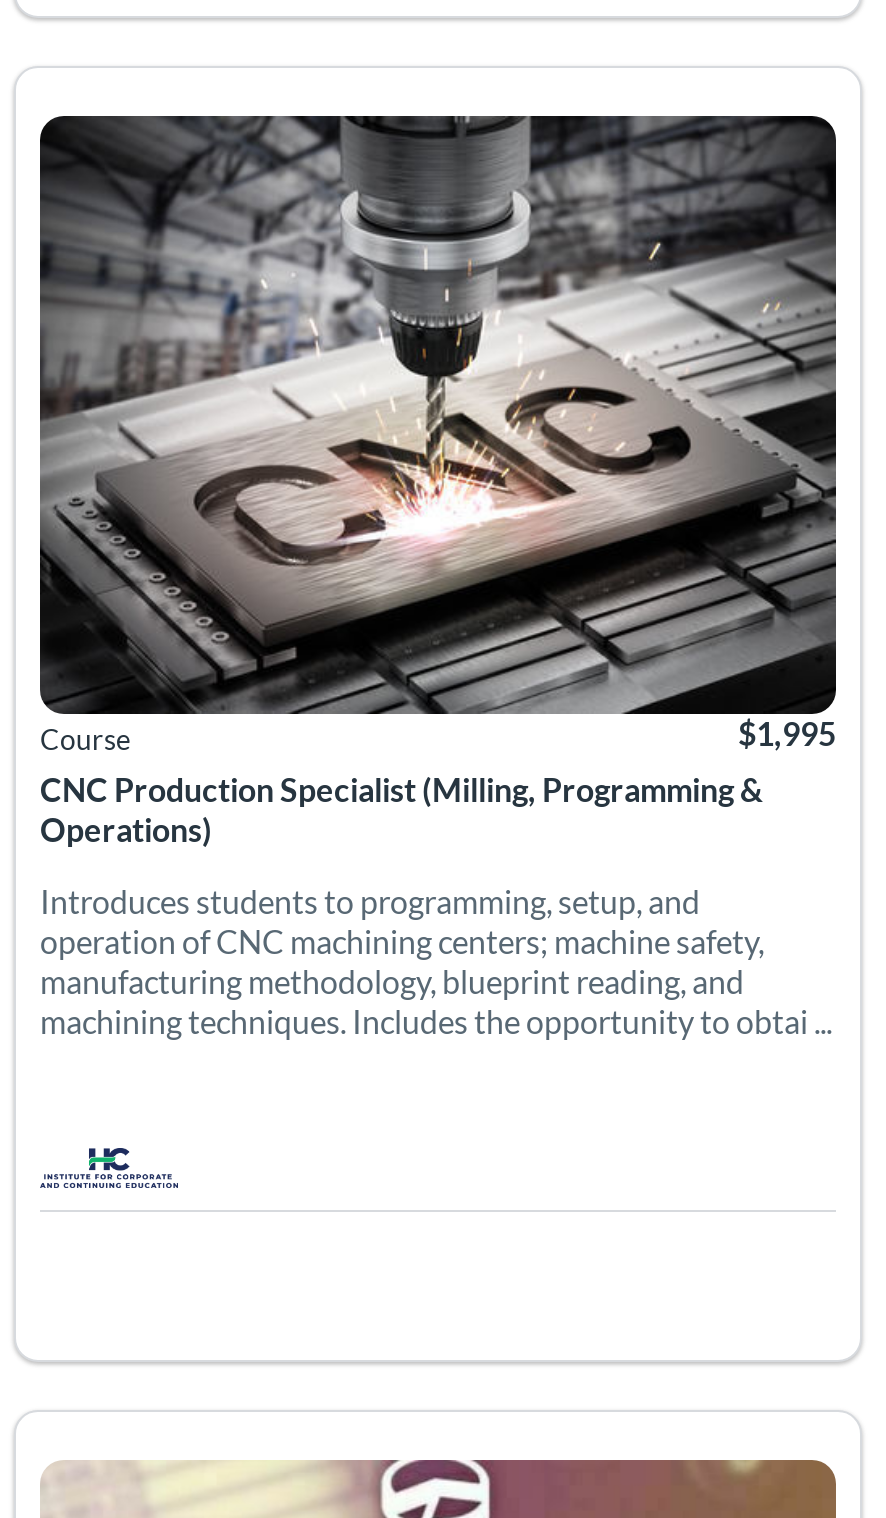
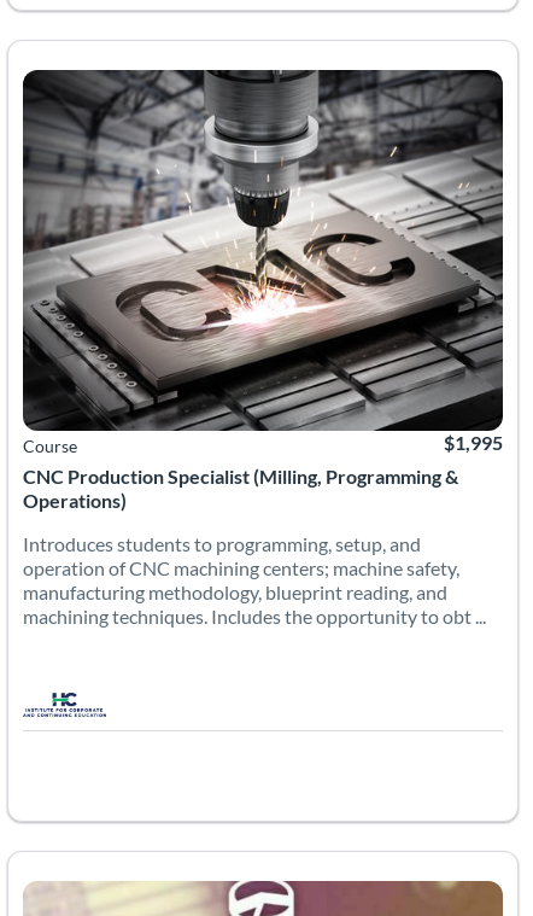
[40,1002,832,1040] machining techniques. Includes the opportunity to obtai ... -> [23,605,486,628] machining techniques. Includes the opportunity to obt ...

